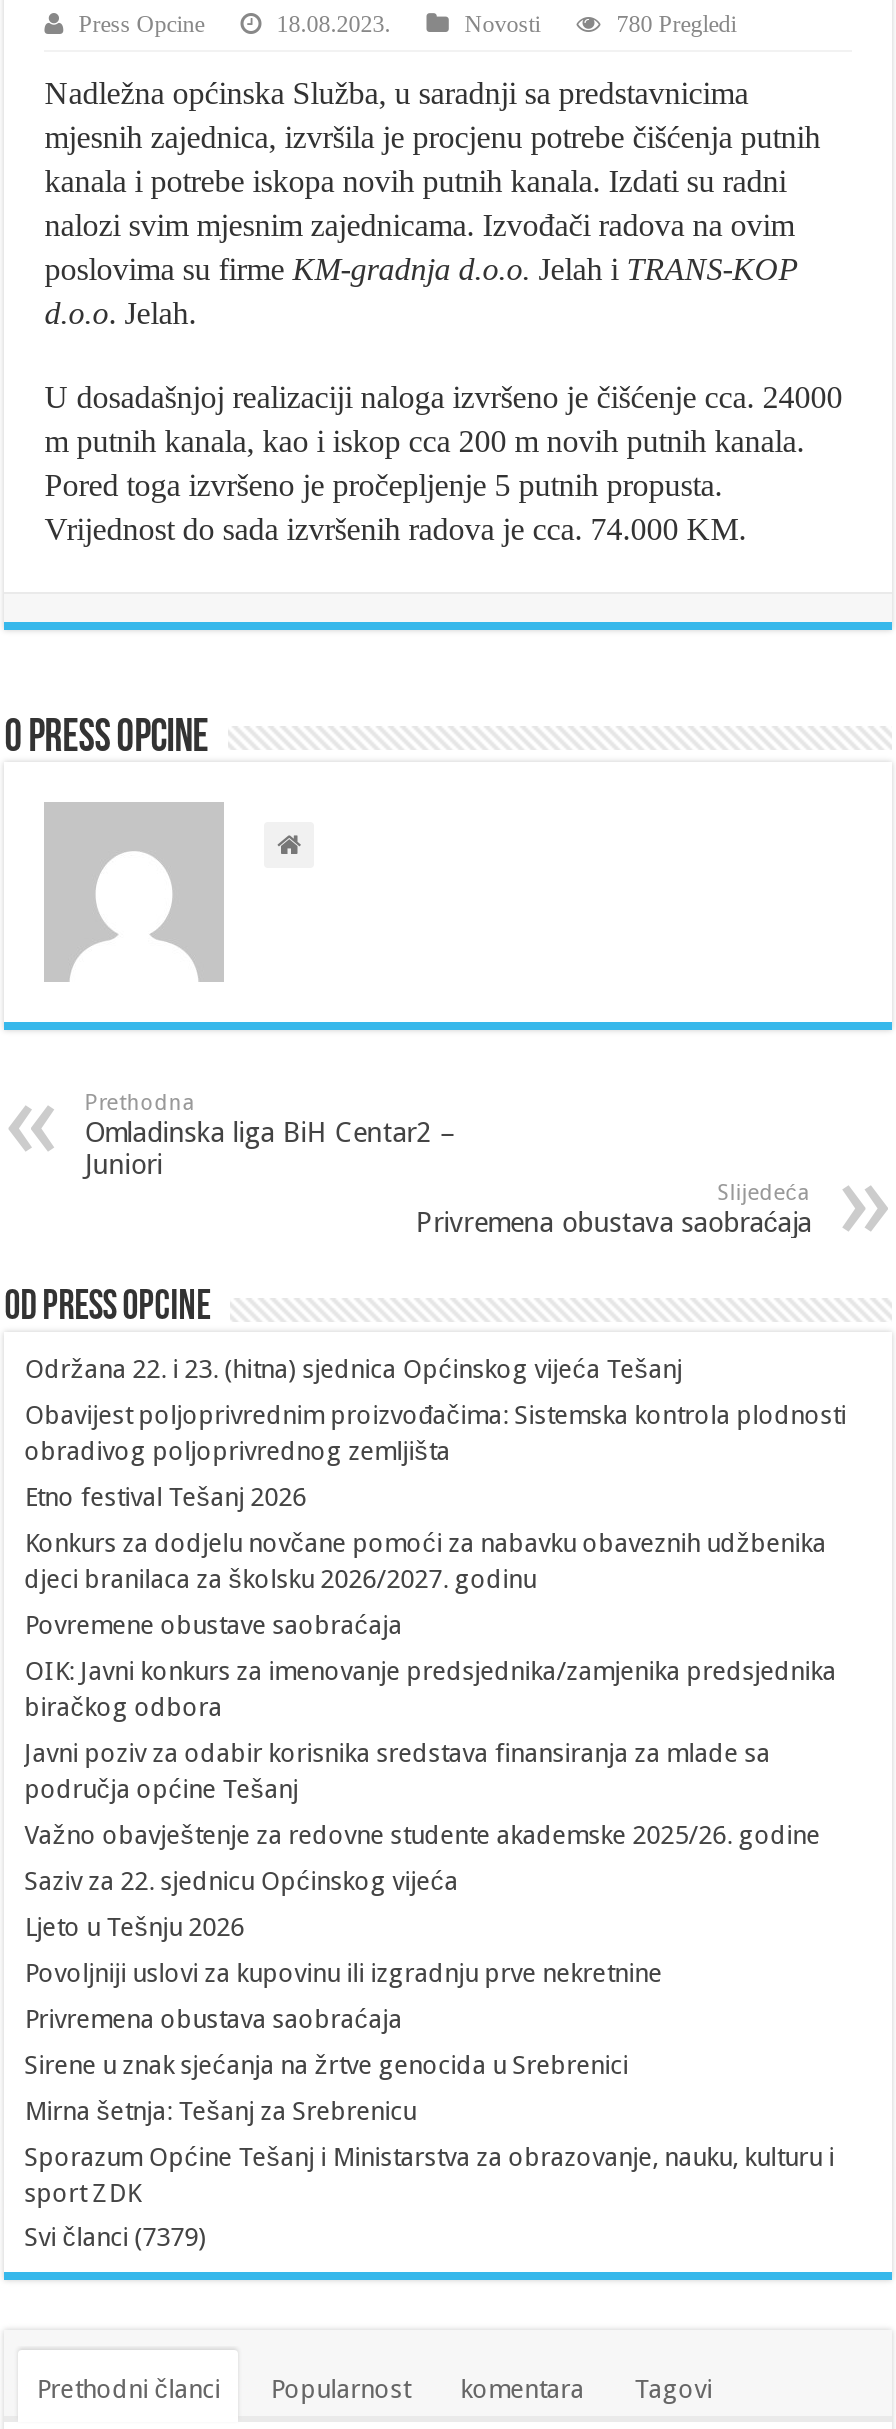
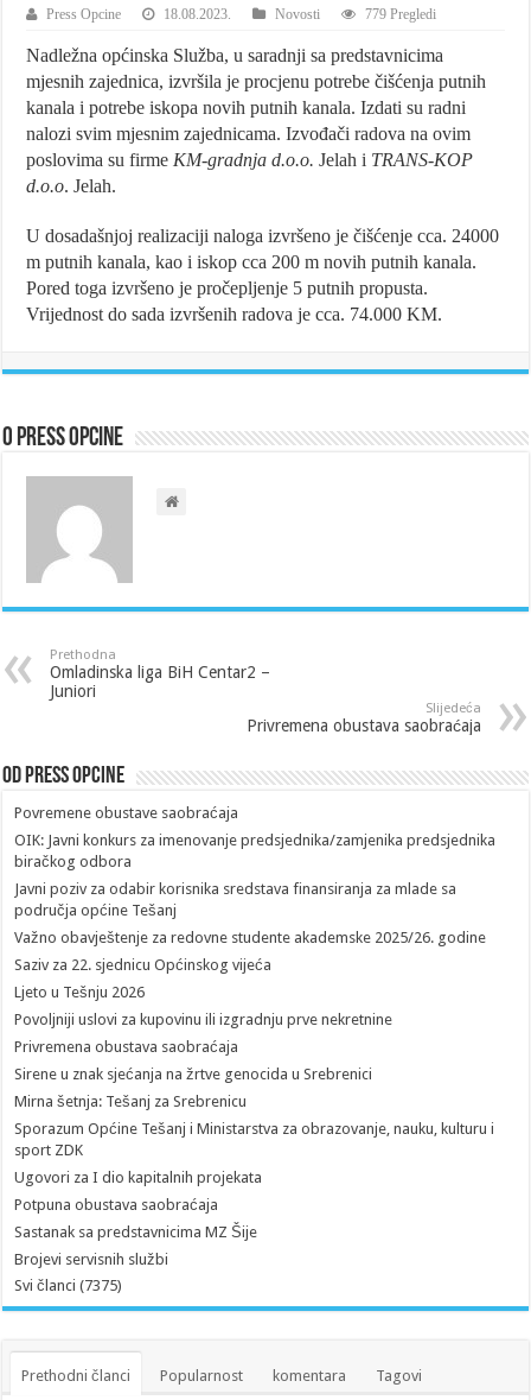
[616,10,736,38] 780 Pregledi -> [365,6,436,22] 779 Pregledi
[24,1354,846,1594] Održana 22. i 23. (hitna) sjednica Općinskog vijeća Tešanj | Obavijest poljoprivrednim proizvođačima: Sistemska kontrola plodnosti | obradivog poljoprivrednog zemljišta | Etno festival Tešanj 2026 | Konkurs za dodjelu novčane pomoći za nabavku obaveznih udžbenika | djeci branilaca za školsku 2026/2027. godinu -> none
moved [24,1610,836,2208] -> [14,804,496,1159]: Povremene obustave saobraćaja | OIK: Javni konkurs za imenovanje predsjednika/zamjenika predsjednika | biračkog odbora | ... | Sporazum Općine Tešanj i Ministarstva za obrazovanje, nauku, kulturu i | sport ZDK
[24,2222,206,2252] Svi članci (7379) -> [14,1168,262,1294] Ugovori za I dio kapitalnih projekata | Potpuna obustava saobraćaja | Sastanak sa predstavnicima MZ Šije | Brojevi servisnih službi | Svi članci (7375)

